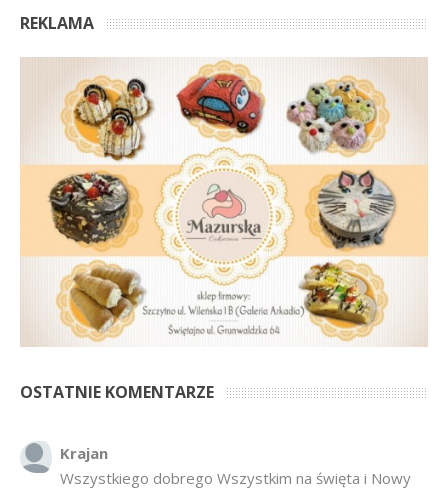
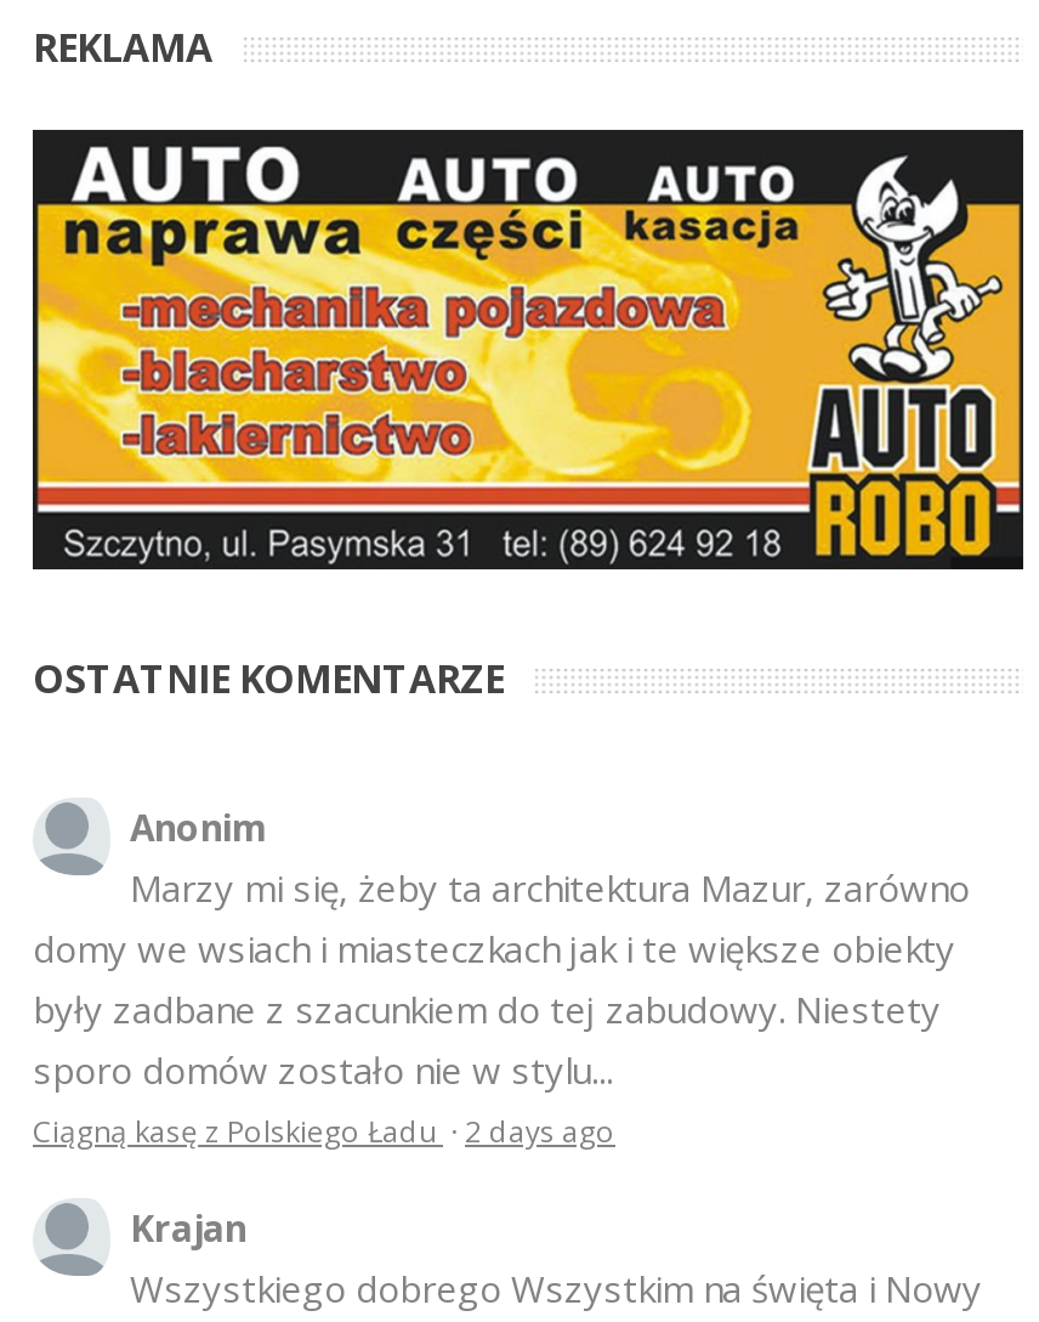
[20,57,428,346] [image] -> [30,126,1026,571] [image]
moved [20,381,214,403] -> [33,653,504,706]: OSTATNIE KOMENTARZE
none -> [33,803,970,1153] Anonim | Marzy mi się, żeby ta architektura Mazur, zarówno | domy we wsiach i miasteczkach jak i te większe obiekty | były zadbane z szacunkiem do tej zabudowy. Niestety | sporo domów zostało nie w stylu... | Ciągną kasę z Polskiego Ładu · 2 days ago

